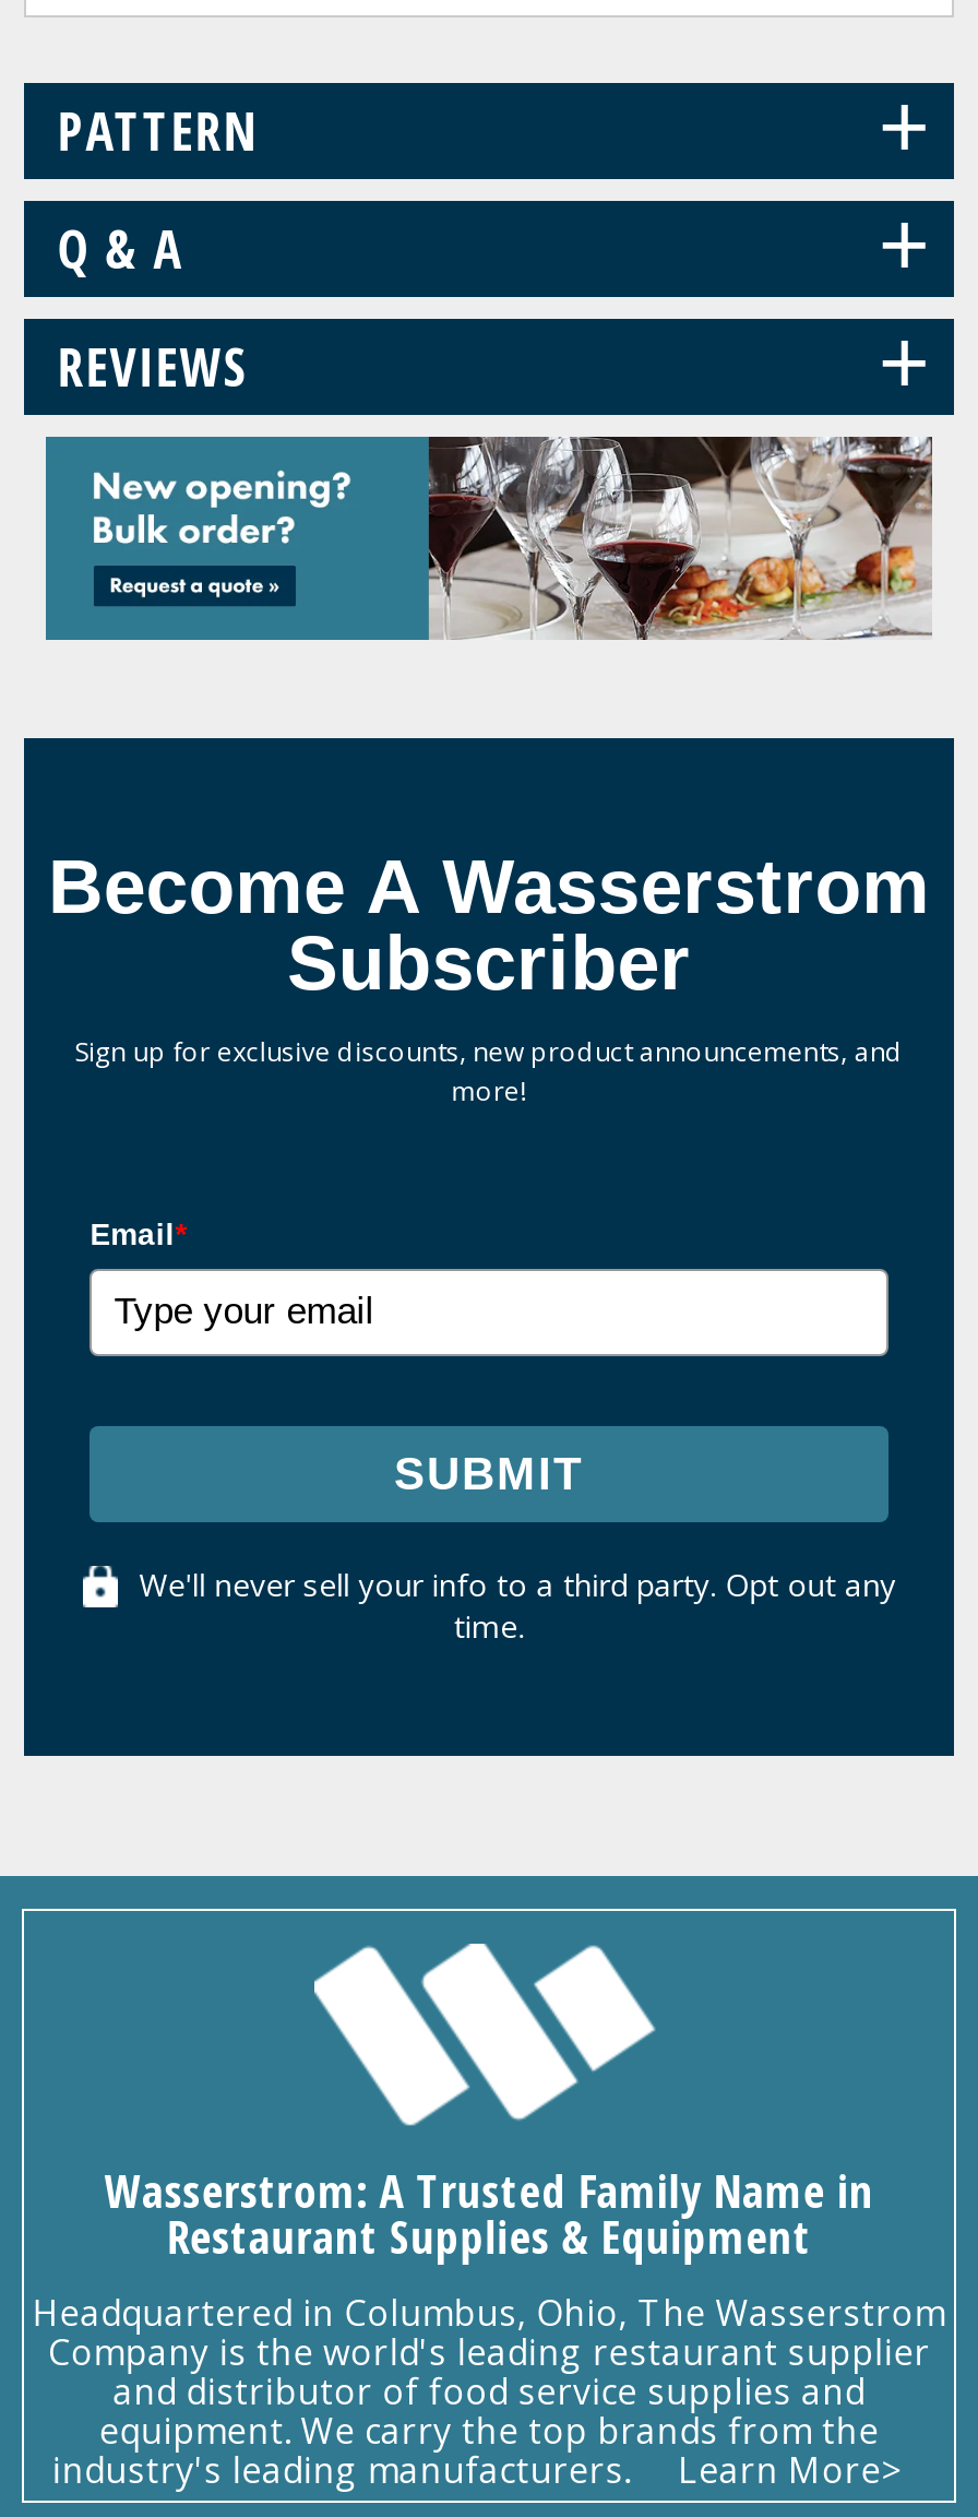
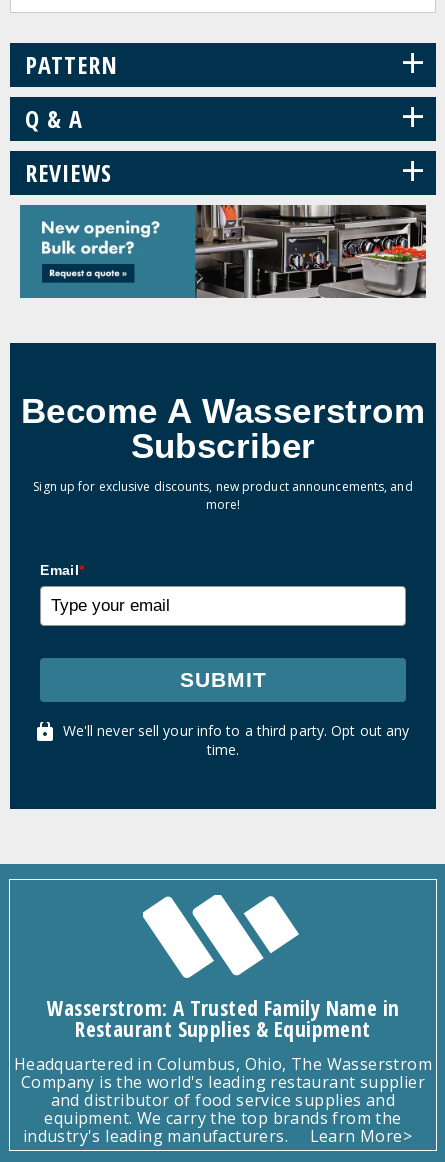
[426,435,932,640] [image] -> [195,204,427,299] [image]

